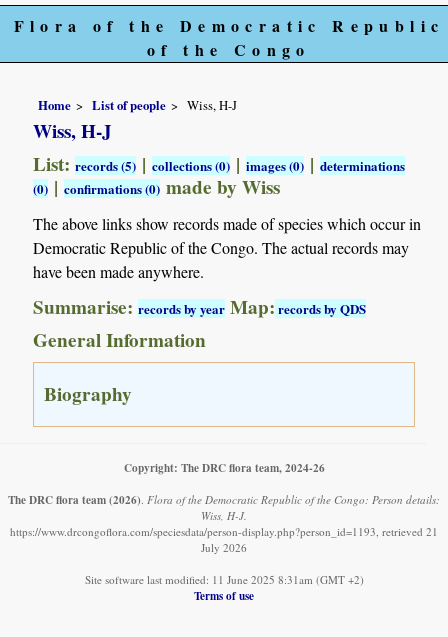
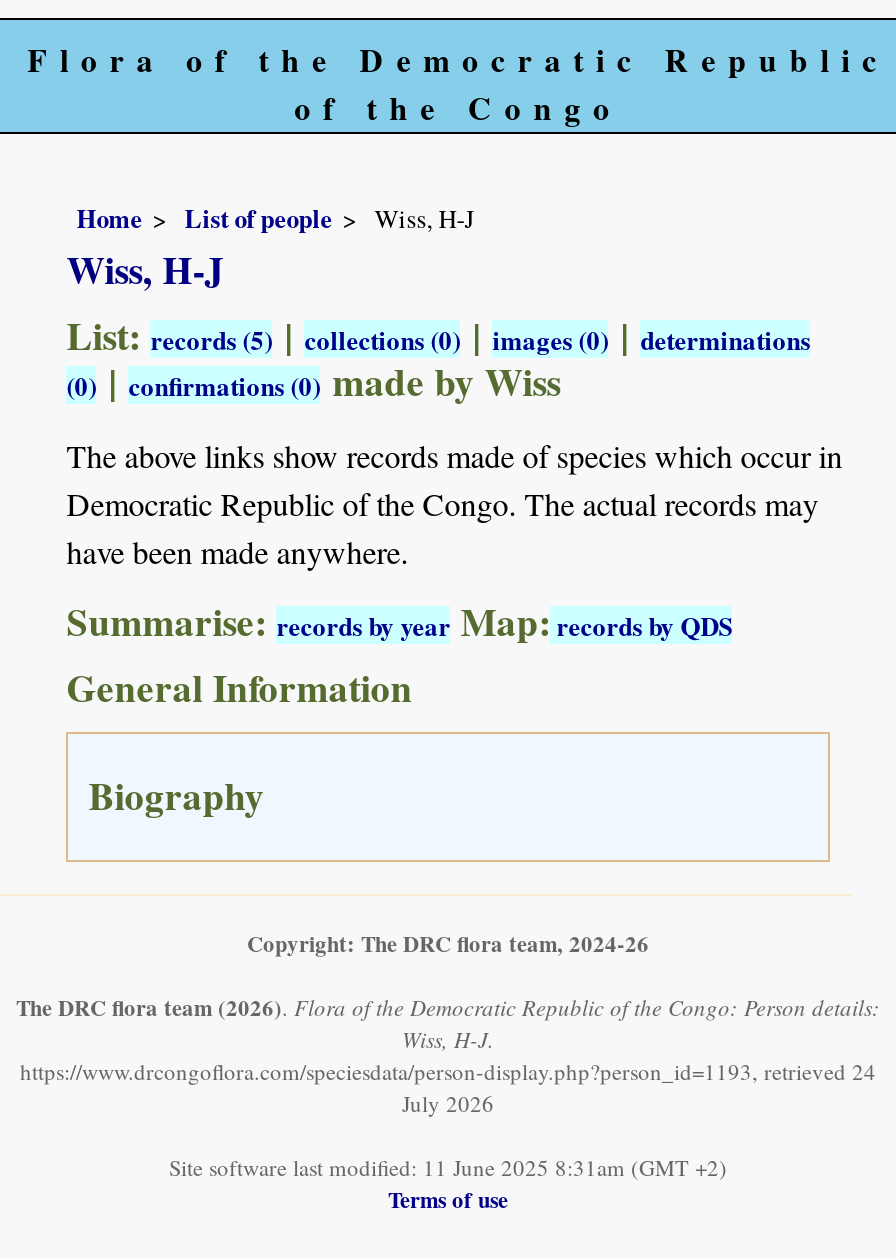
[10,524,438,539] https://www.drcongoflora.com/speciesdata/person-display.php?person_id=1193, retrieved 21 -> [20,1055,876,1085] https://www.drcongoflora.com/speciesdata/person-display.php?person_id=1193, retrieved 24

